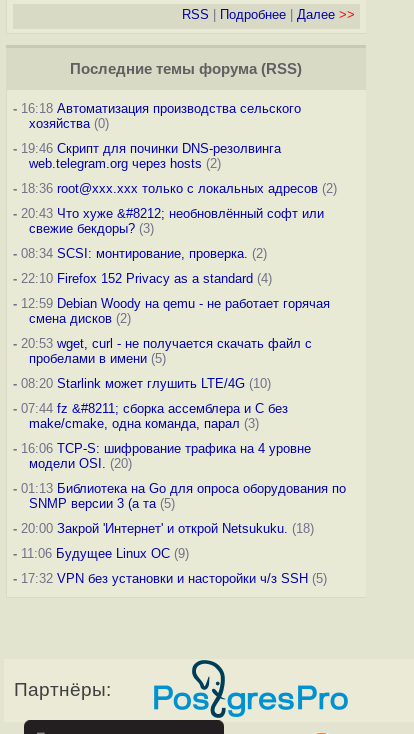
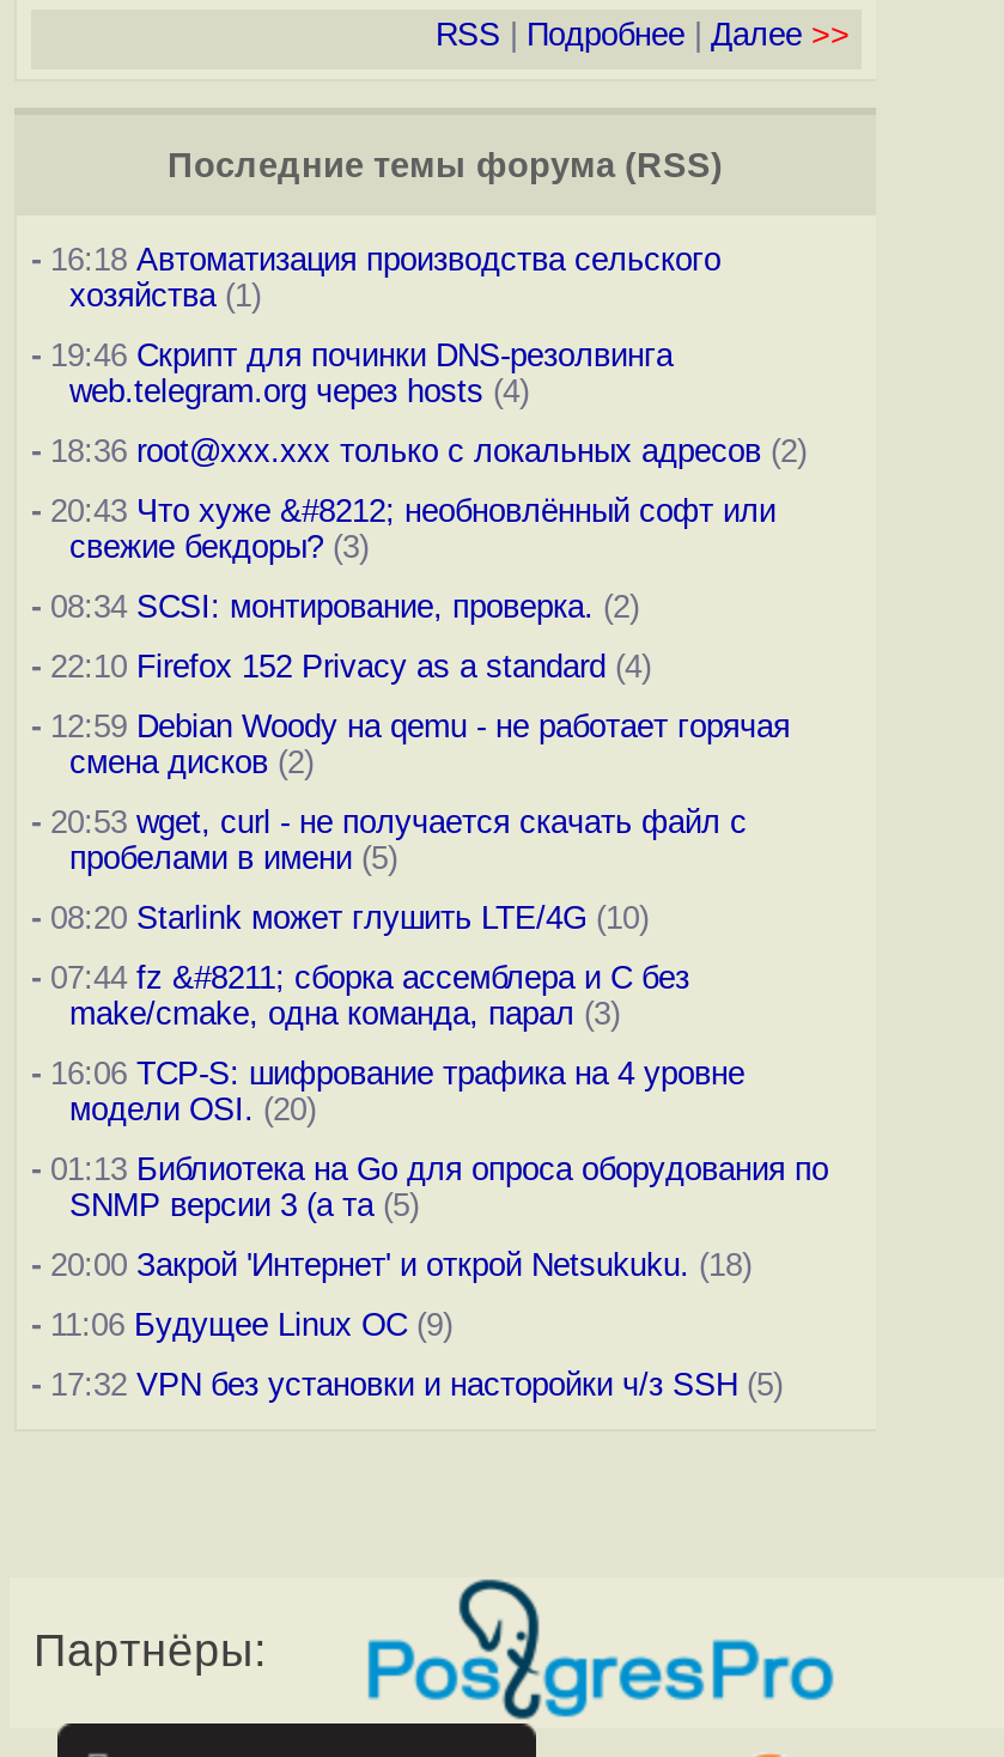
[29,116,109,131] хозяйства (0) -> [69,278,261,314] хозяйства (1)
[29,156,221,171] web.telegram.org через hosts (2) -> [69,373,529,409] web.telegram.org через hosts (4)

